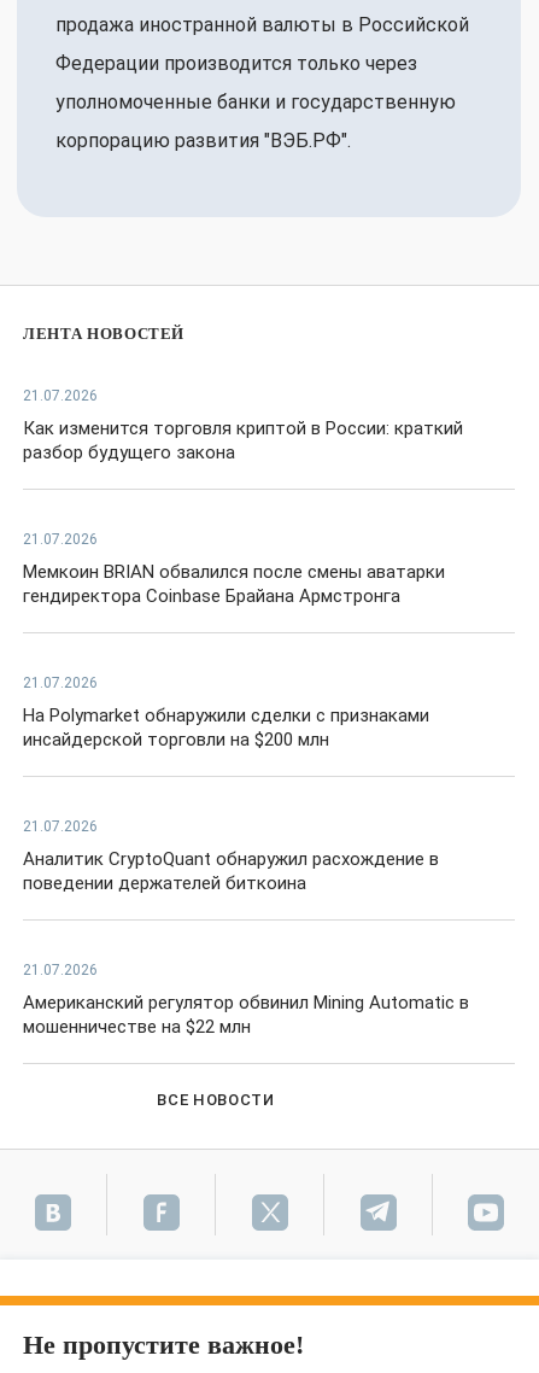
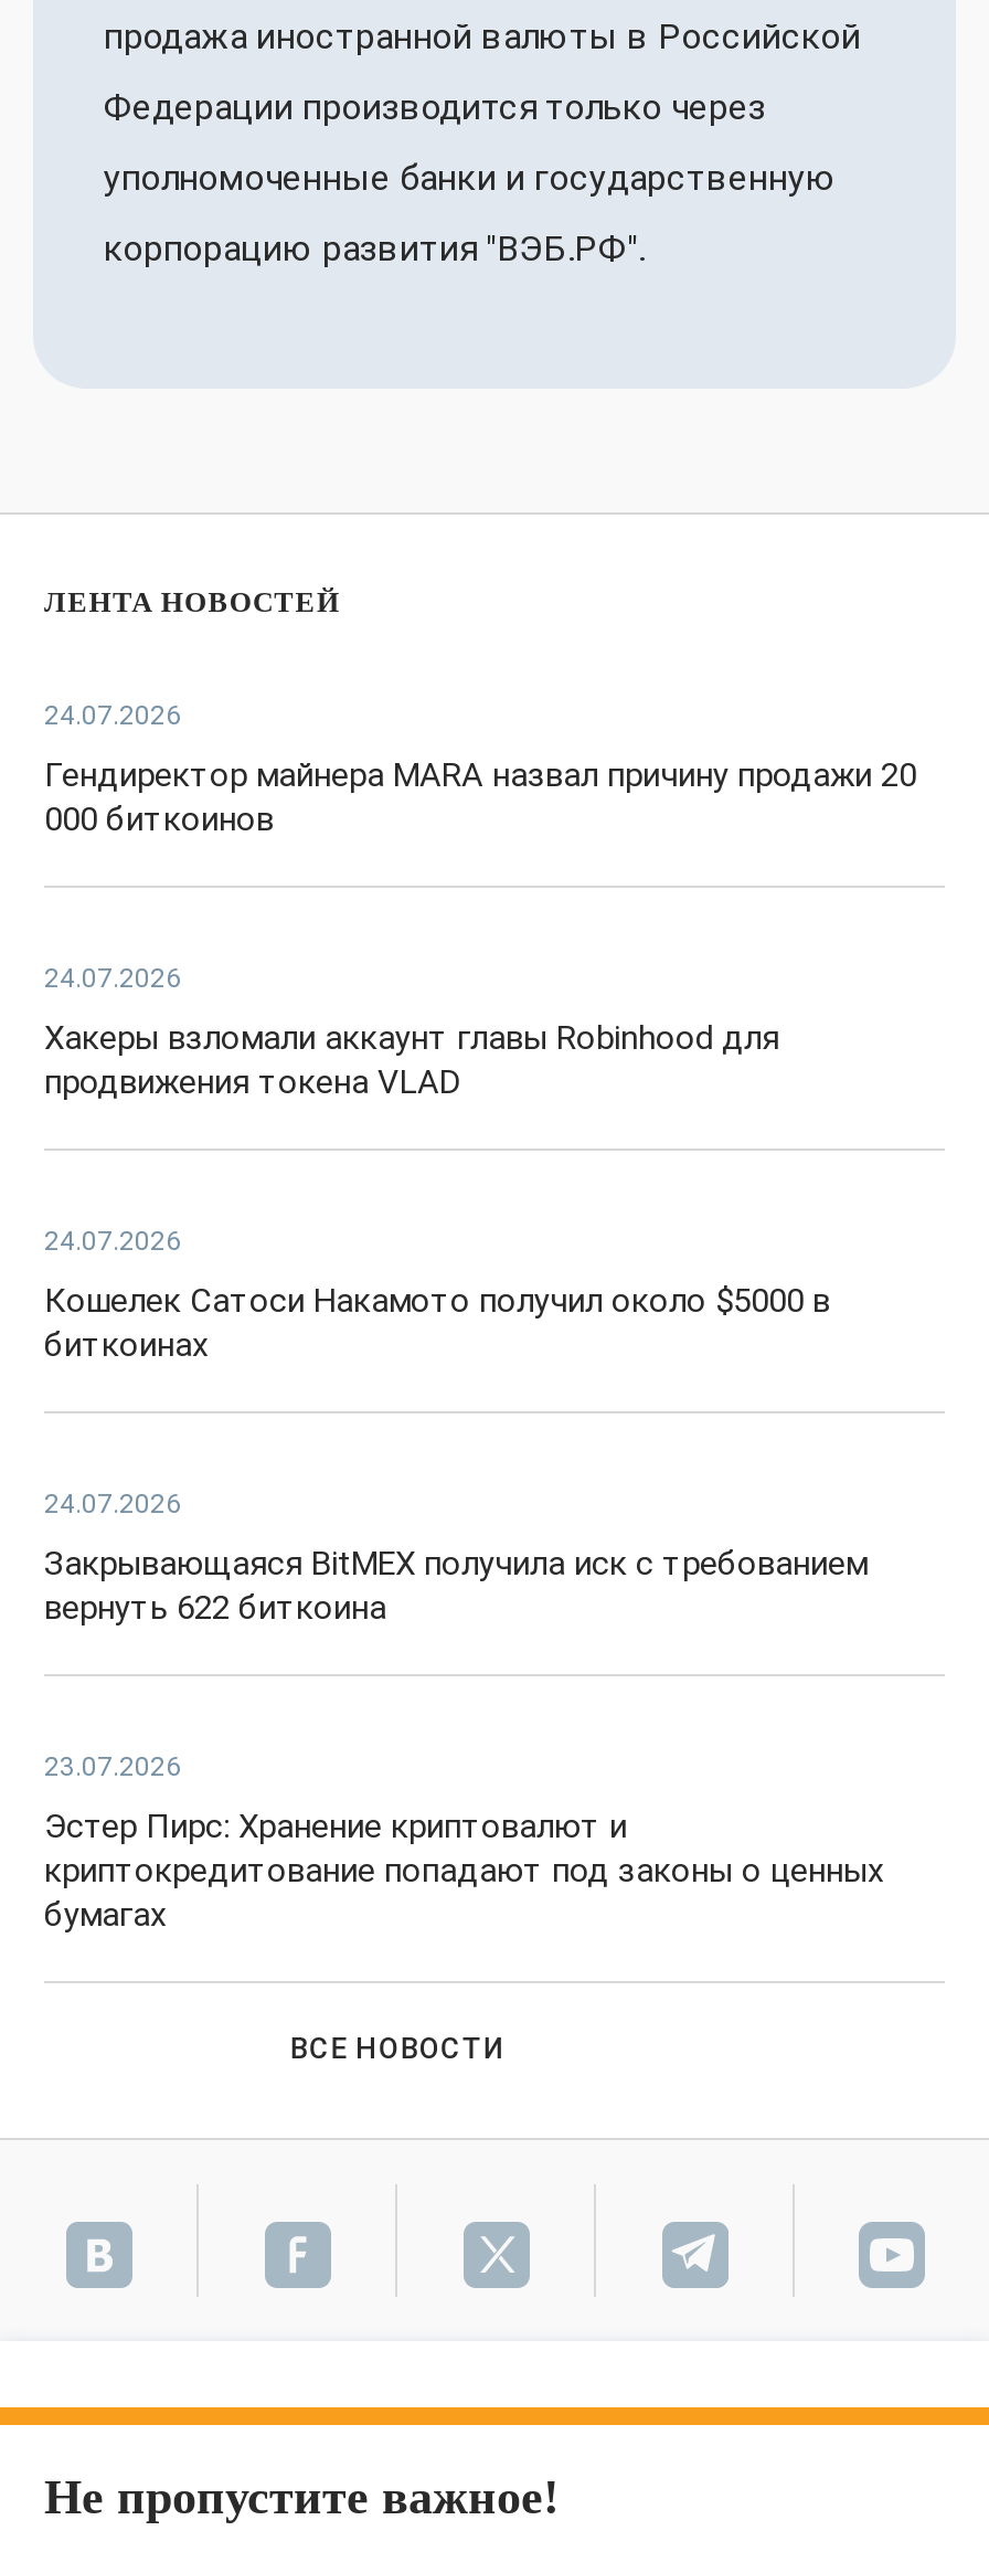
[23,387,98,404] 21.07.2026 -> [44,700,181,731] 24.07.2026
[23,417,463,463] Как изменится торговля криптой в России: краткий | разбор будущего закона -> [44,755,916,839] Гендиректор майнера MARA назвал причину продажи 20 | 000 биткоинов
[23,531,98,548] 21.07.2026 -> [44,962,181,993] 24.07.2026
[23,561,445,607] Мемкоин BRIAN обвалился после смены аватарки | гендиректора Coinbase Брайана Армстронга -> [44,1018,779,1102] Хакеры взломали аккаунт главы Robinhood для | продвижения токена VLAD
[23,674,98,691] 21.07.2026 -> [44,1225,181,1256] 24.07.2026
[23,704,429,750] На Polymarket обнаружили сделки с признаками | инсайдерской торговли на $200 млн -> [44,1281,830,1364] Кошелек Сатоси Накамото получил около $5000 в | биткоинах
[23,818,98,835] 21.07.2026 -> [44,1488,181,1519] 24.07.2026
[23,848,439,894] Аналитик CryptoQuant обнаружил расхождение в | поведении держателей биткоина -> [44,1543,868,1627] Закрывающаяся BitMEX получила иск с требованием | вернуть 622 биткоина
[23,961,98,978] 21.07.2026 -> [44,1751,181,1782] 23.07.2026
[23,992,469,1037] Американский регулятор обвинил Mining Automatic в | мошенничестве на $22 млн -> [44,1806,883,1934] Эстер Пирс: Хранение криптовалют и | криптокредитование попадают под законы о ценных | бумагах

